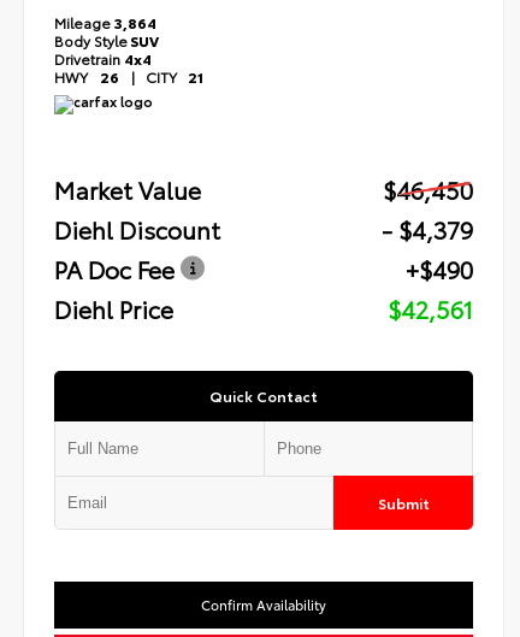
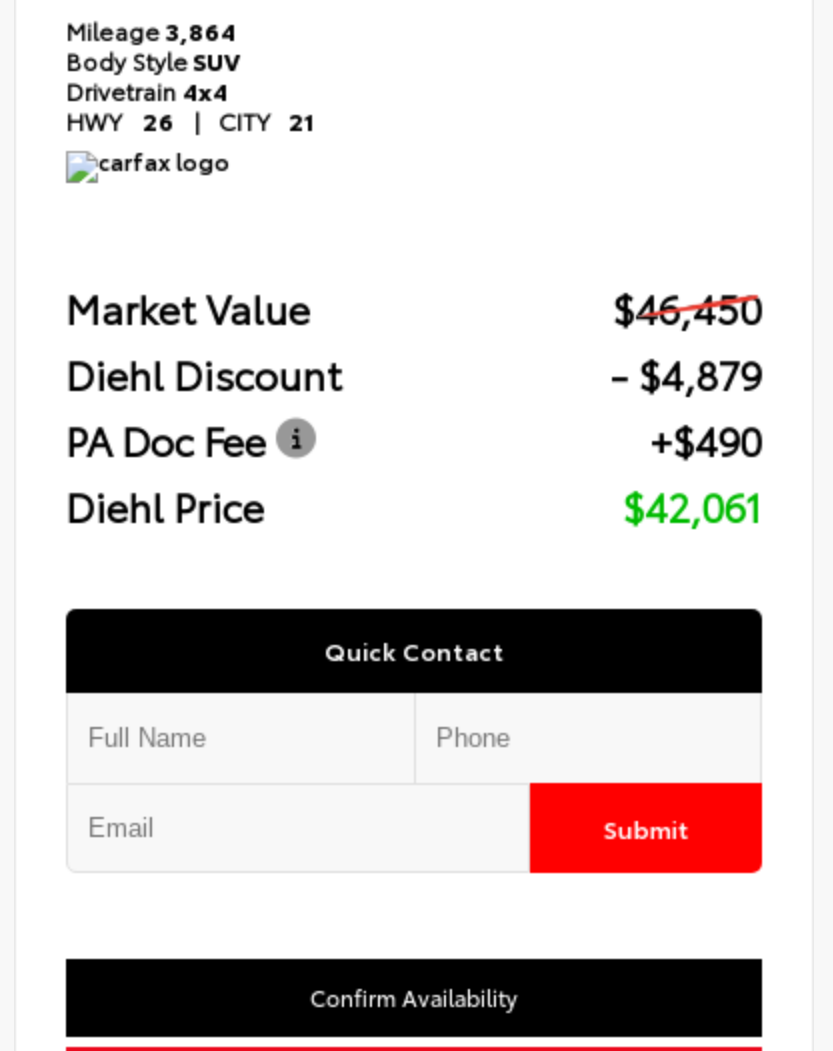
[382,211,473,244] - $4,379 -> [610,343,762,399] - $4,879
[388,290,473,324] $42,561 -> [622,475,762,531] $42,061

